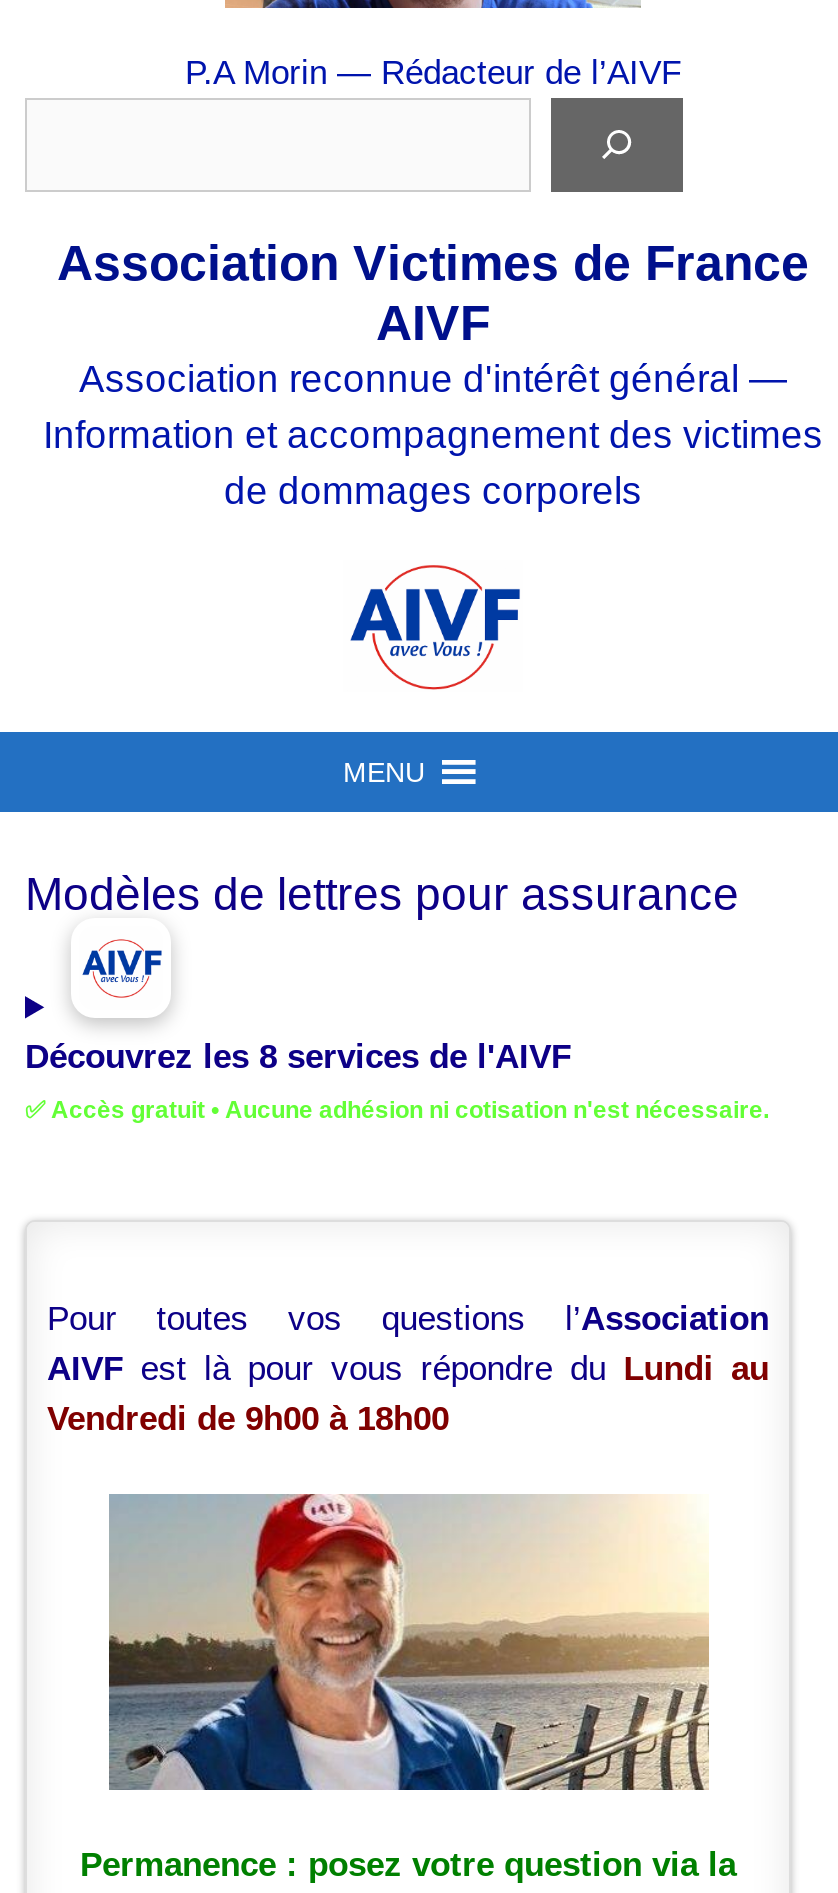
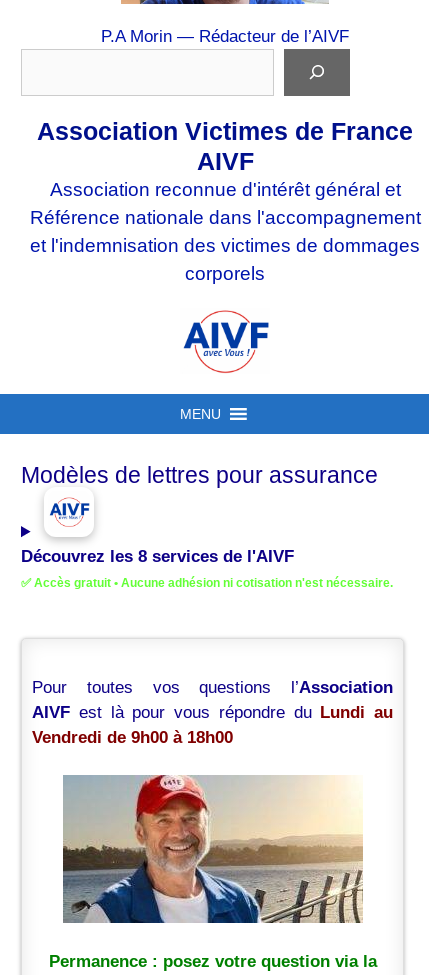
[43,358,823,512] Association reconnue d'intérêt général — | Information et accompagnement des victimes | de dommages corporels -> [29,179,420,284] Association reconnue d'intérêt général et | Référence nationale dans l'accompagnement | et l'indemnisation des victimes de dommages | corporels

